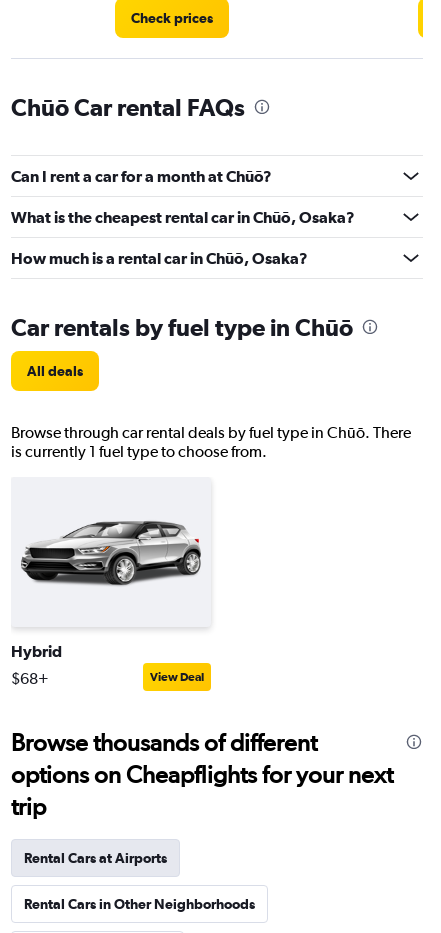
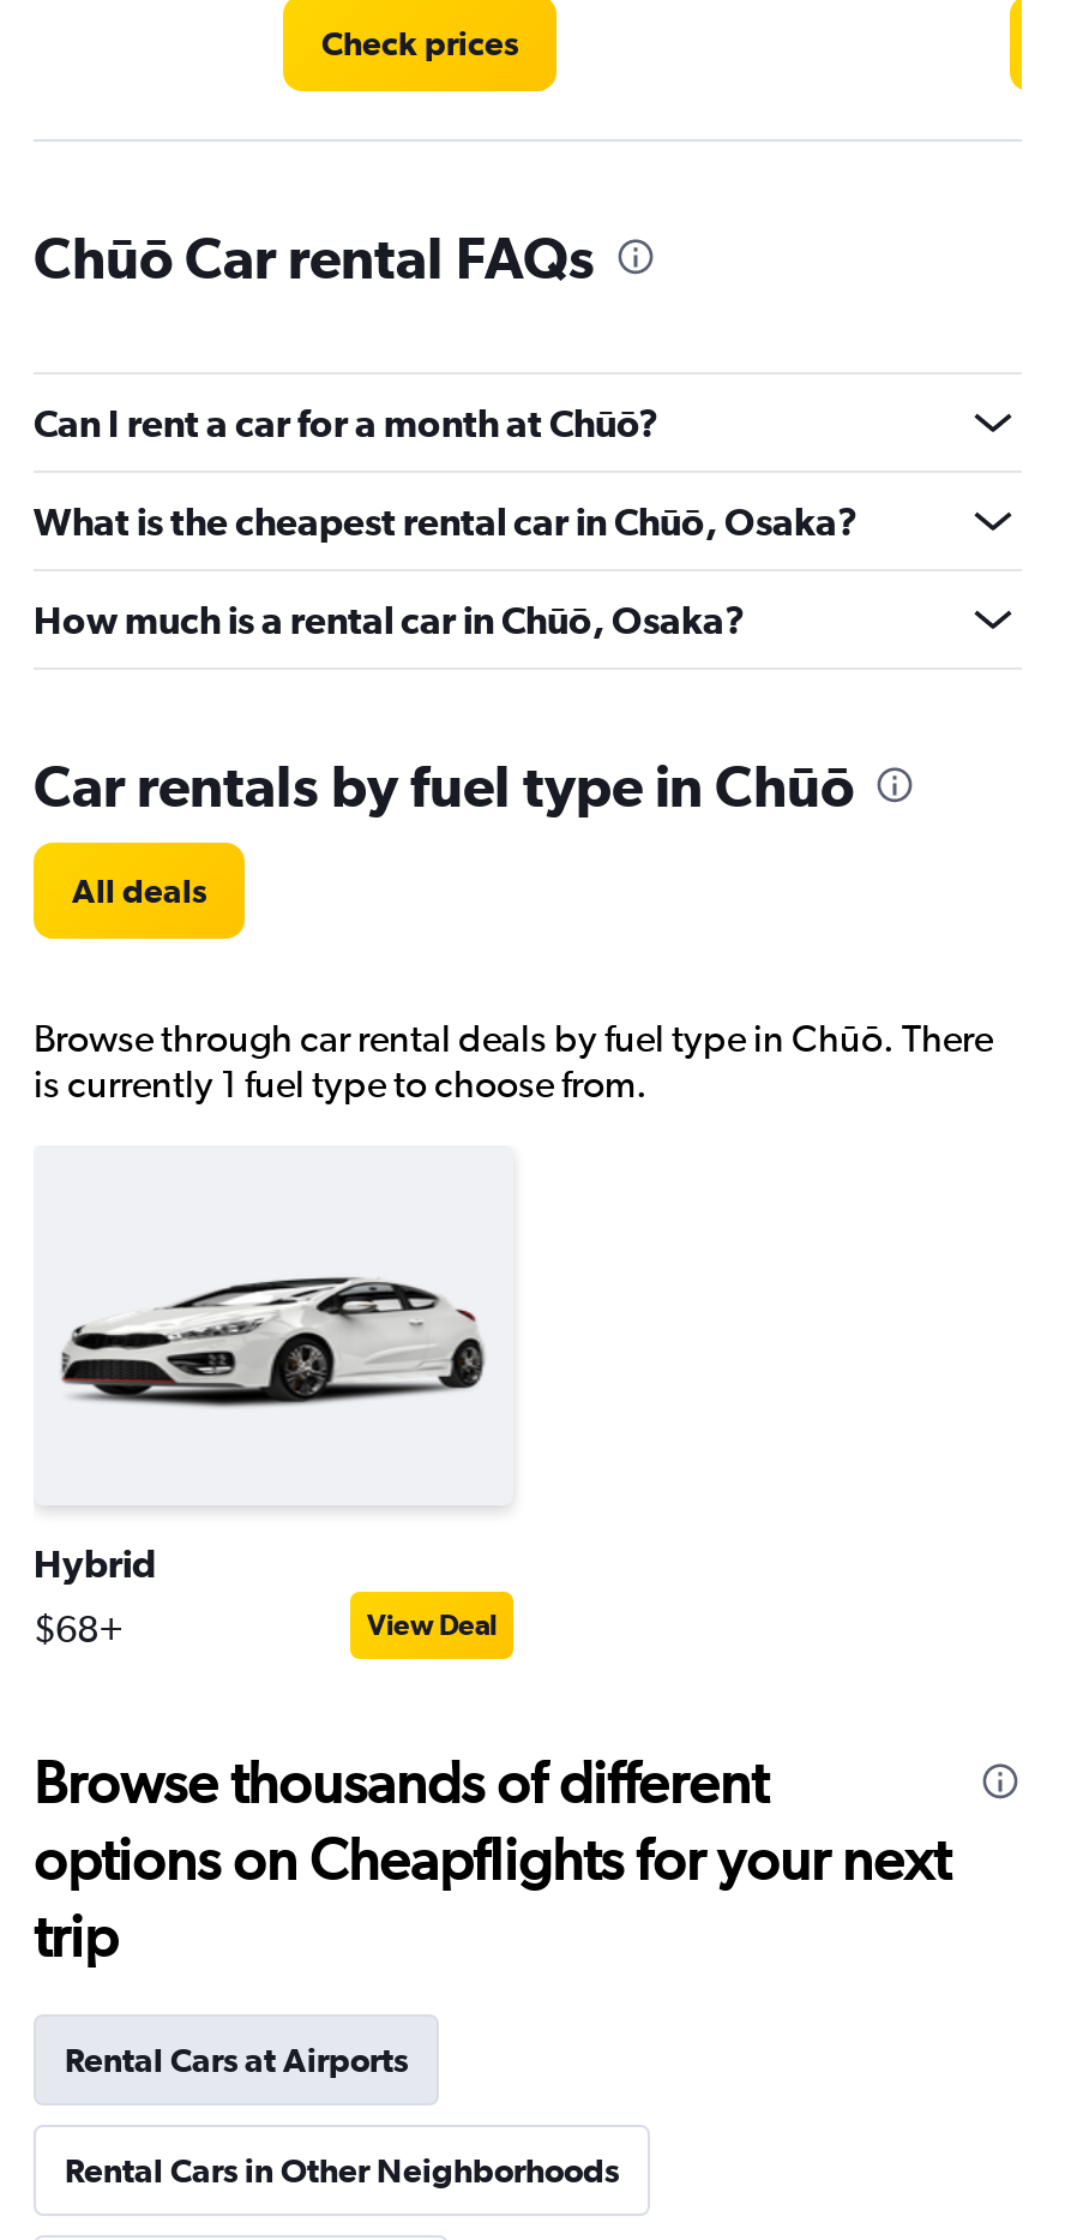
[21,520,202,585] [image] -> [60,1251,489,1407] [image]

